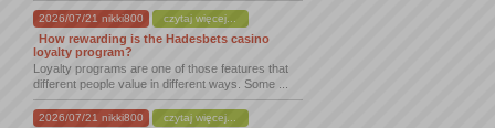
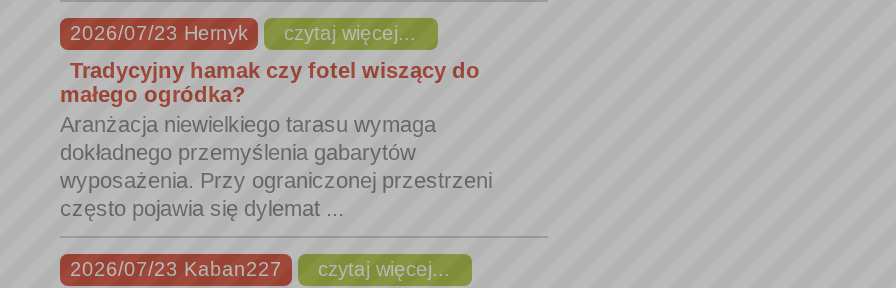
[39,12,236,24] 2026/07/21 nikki800 czytaj więcej... -> [70,22,416,44] 2026/07/23 Hernyk czytaj więcej...
[33,32,288,90] How rewarding is the Hadesbets casino | loyalty program? | Loyalty programs are one of those features that | different people value in different ways. Some ... -> [60,58,492,220] Tradycyjny hamak czy fotel wiszący do | małego ogródka? | Aranżacja niewielkiego tarasu wymaga | dokładnego przemyślenia gabarytów | wyposażenia. Przy ograniczonej przestrzeni | często pojawia się dylemat ...
[39,111,236,124] 2026/07/21 nikki800 czytaj więcej... -> [70,258,450,280] 2026/07/23 Kaban227 czytaj więcej...

